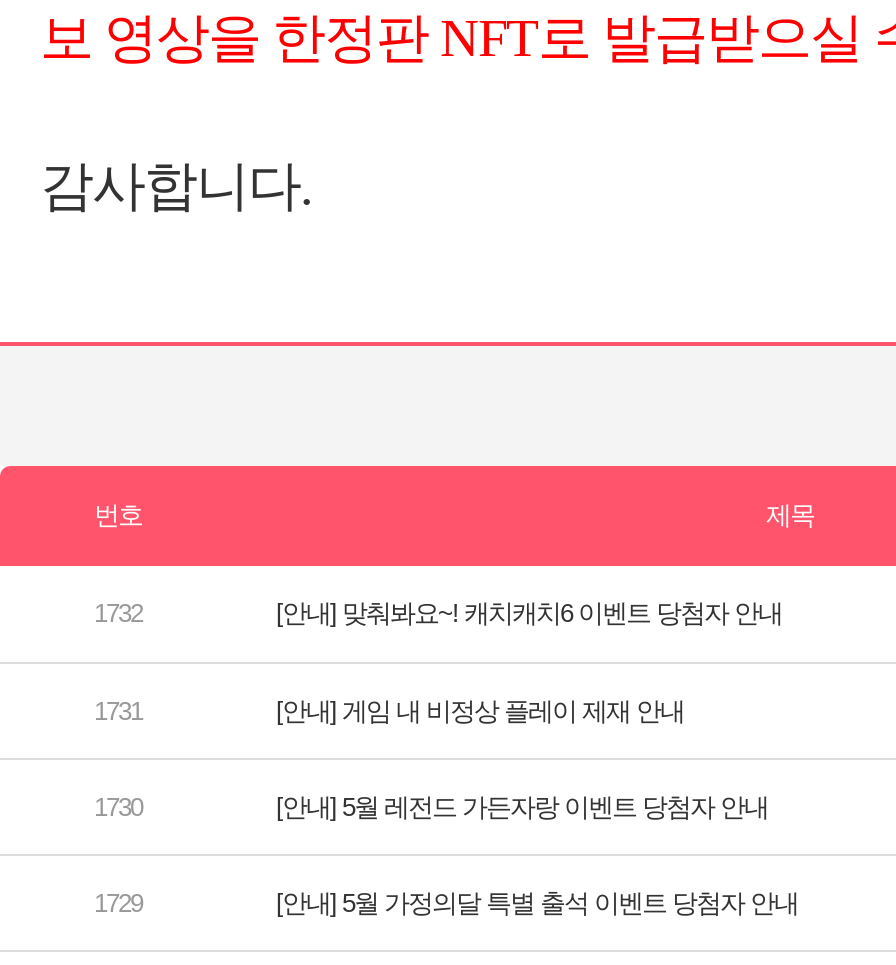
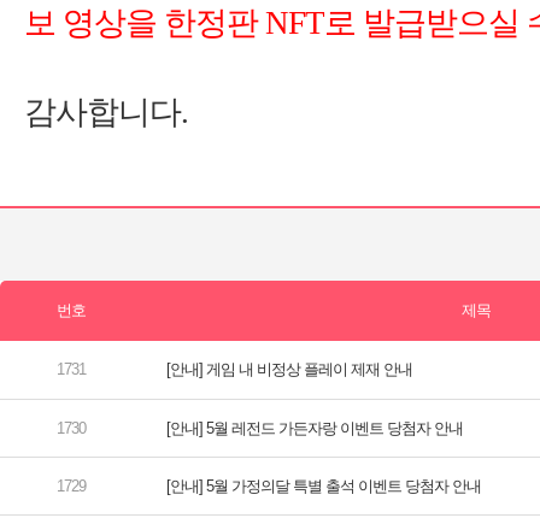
[276,598,782,628] [안내] 맞춰봐요~! 캐치캐치6 이벤트 당첨자 안내 -> none

